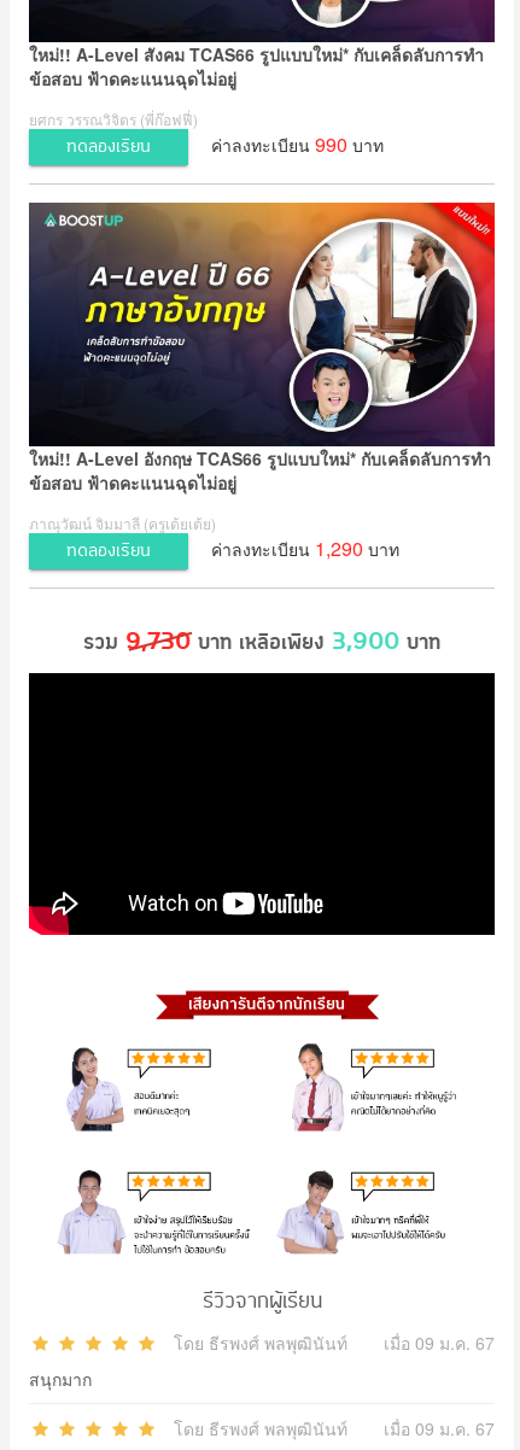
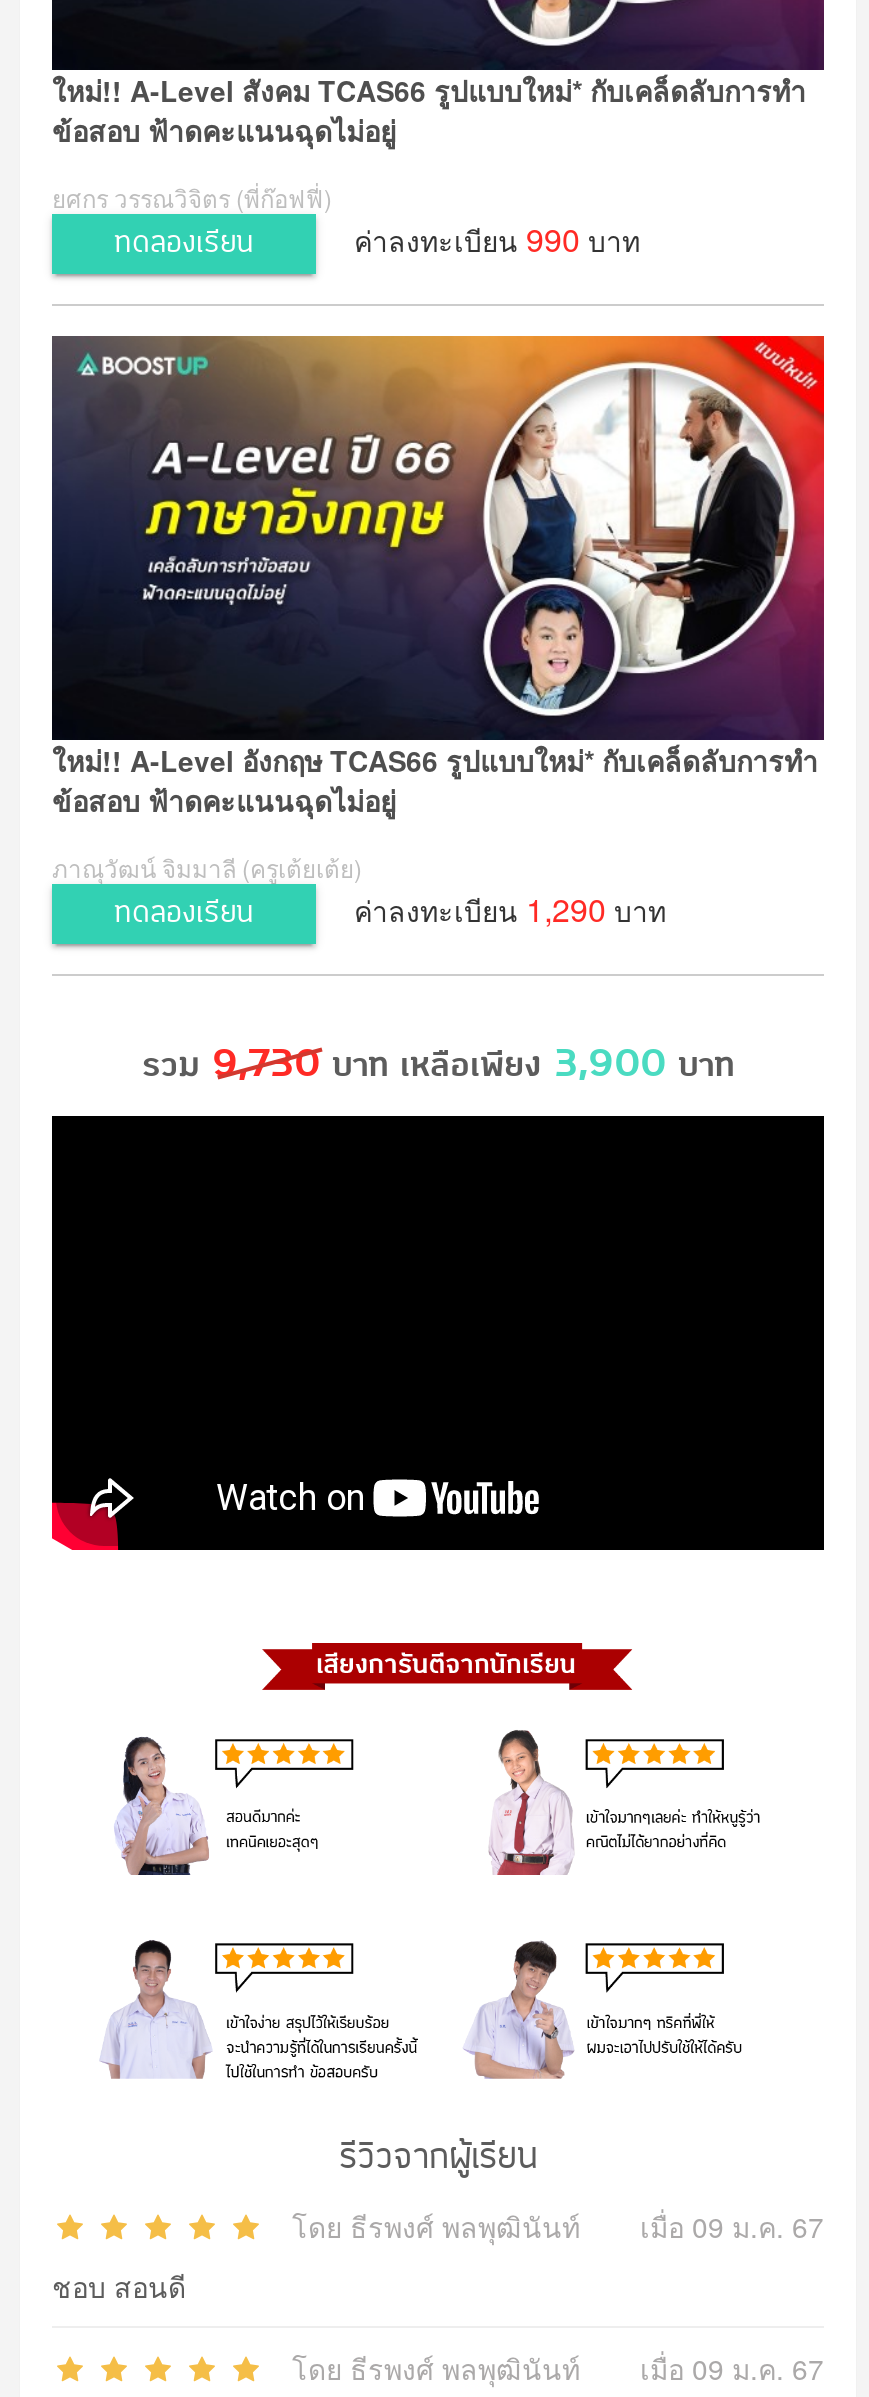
[29,1367,92,1391] สนุกมาก -> [52,2266,186,2306] ชอบ สอนดี

